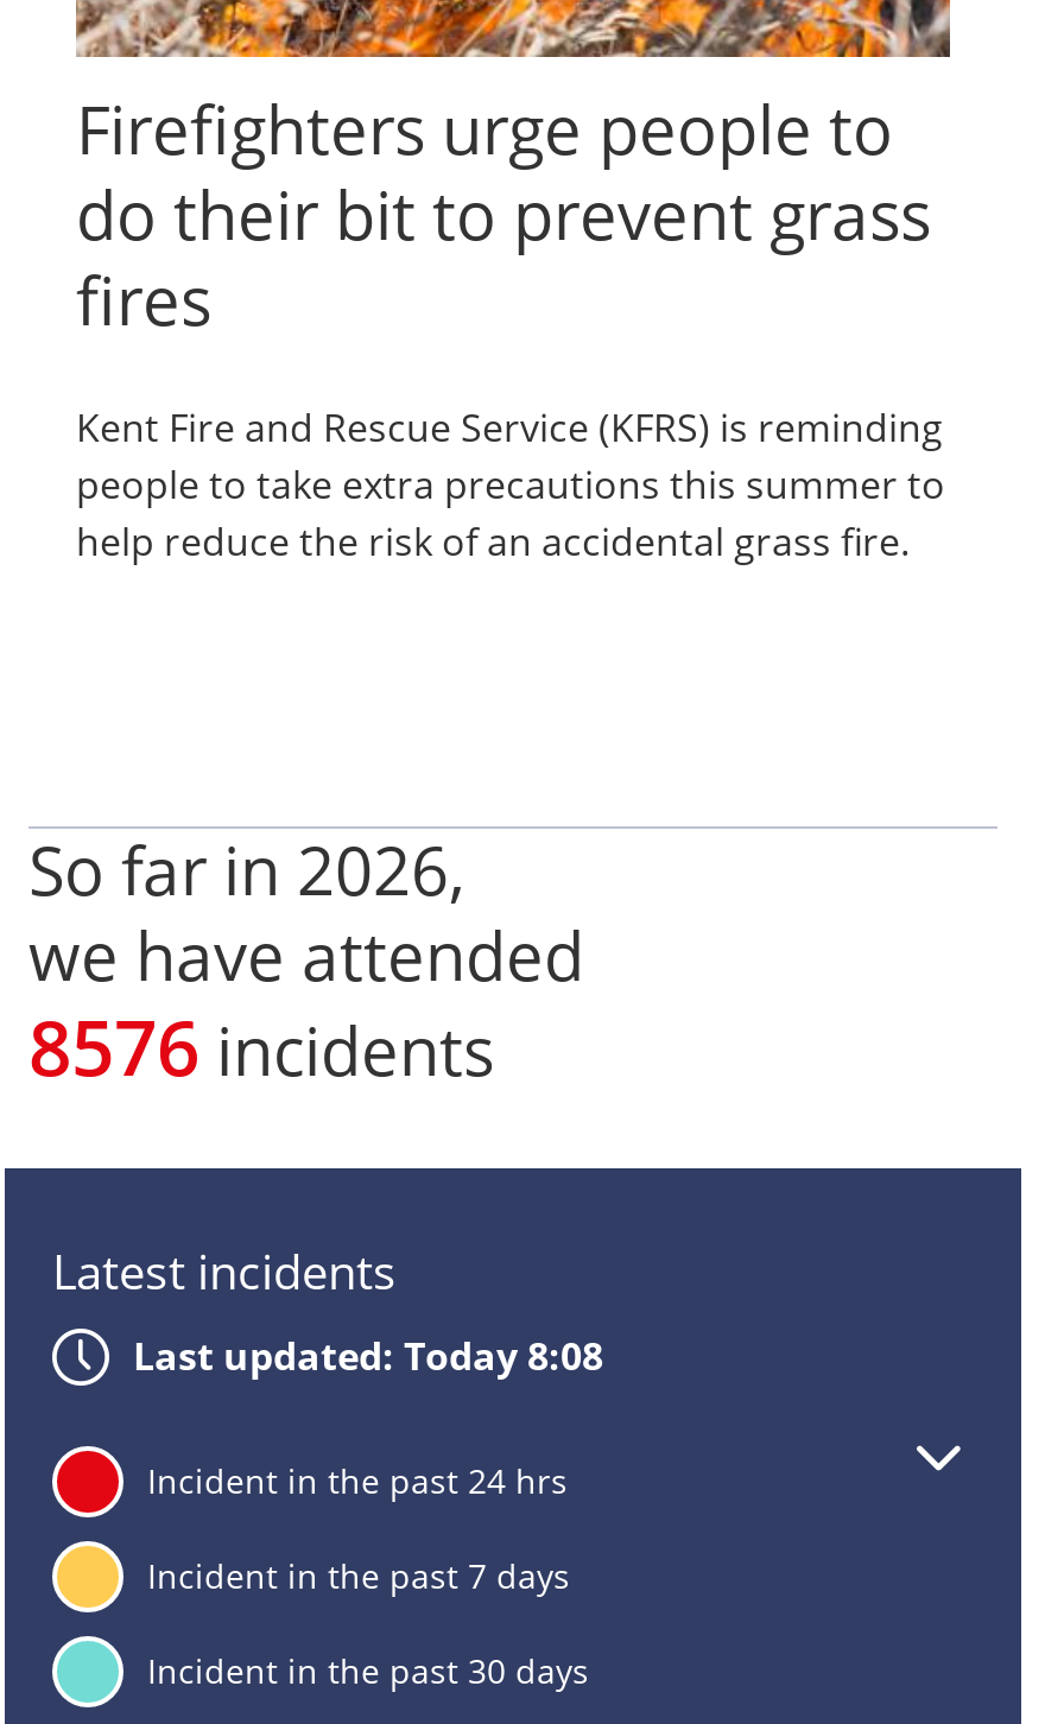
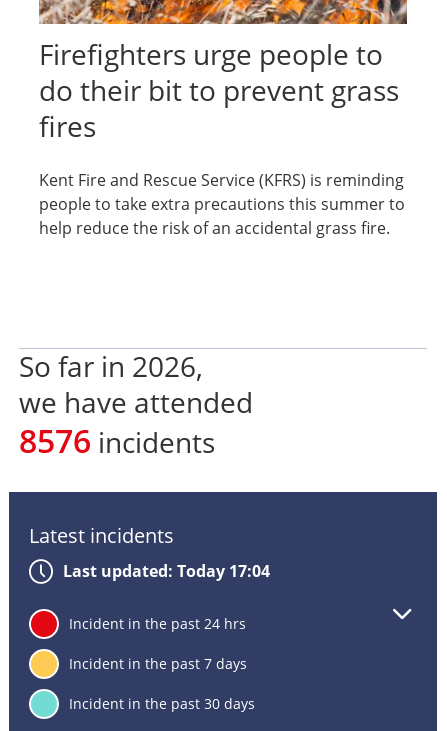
[133,1330,603,1382] Last updated: Today 8:08 -> [63,560,270,582] Last updated: Today 17:04

